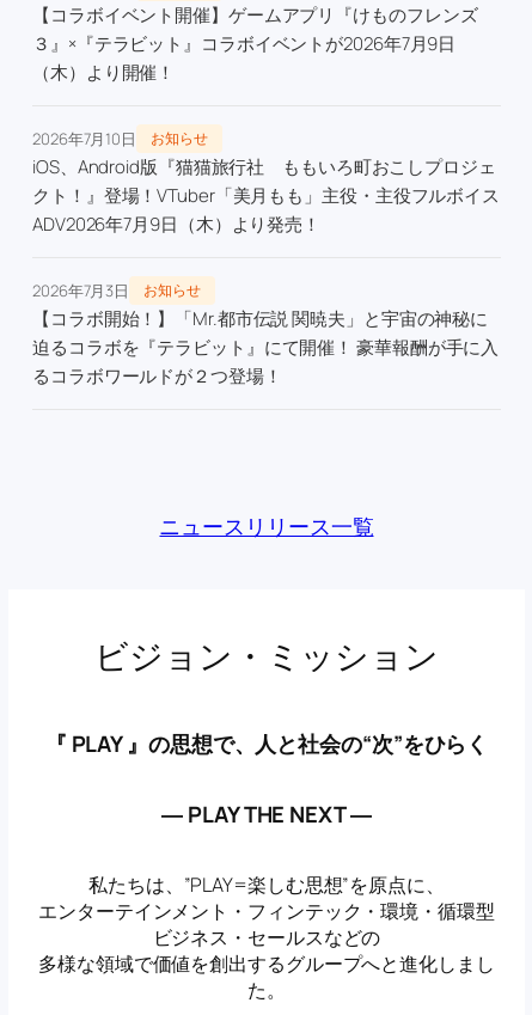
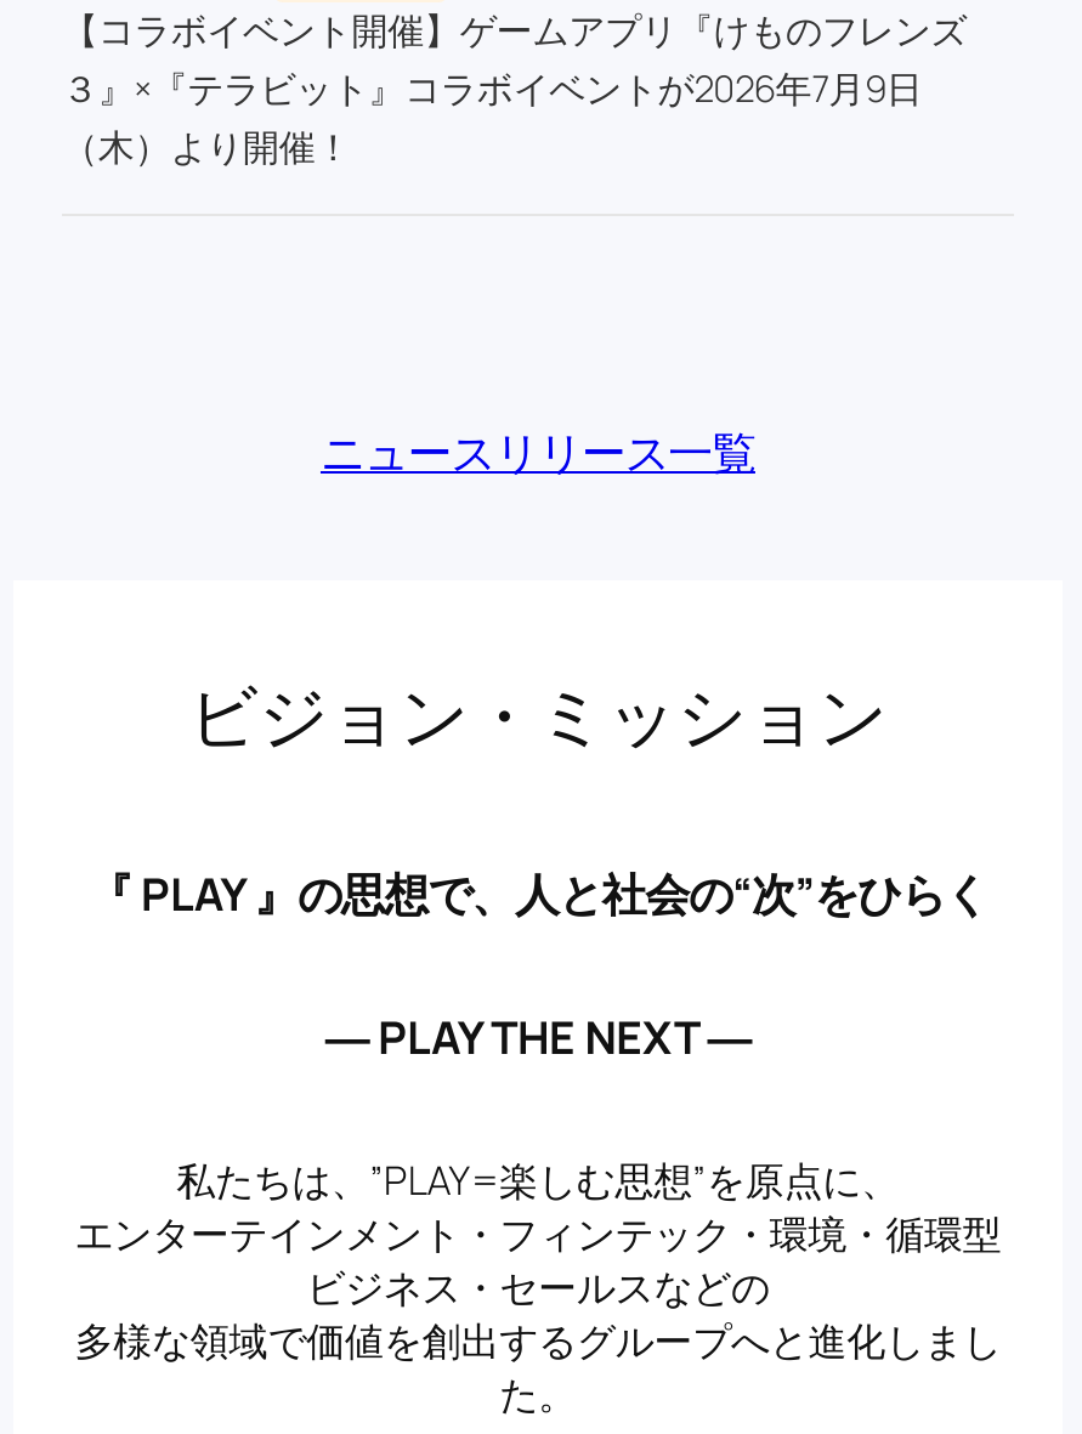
[32,128,500,389] 2026年7月10日 | お知らせ | iOS、Android版『猫猫旅行社 ももいろ町おこしプロジェ | クト！』登場！VTuber「美月もも」主役・主役フルボイス | ADV2026年7月9日（木）より発売！ | 2026年7月3日 | お知らせ | 【コラボ開始！】「Mr.都市伝説 関暁夫」と宇宙の神秘に | 迫るコラボを『テラビット』にて開催！ 豪華報酬が手に入 | るコラボワールドが２つ登場！ -> none

